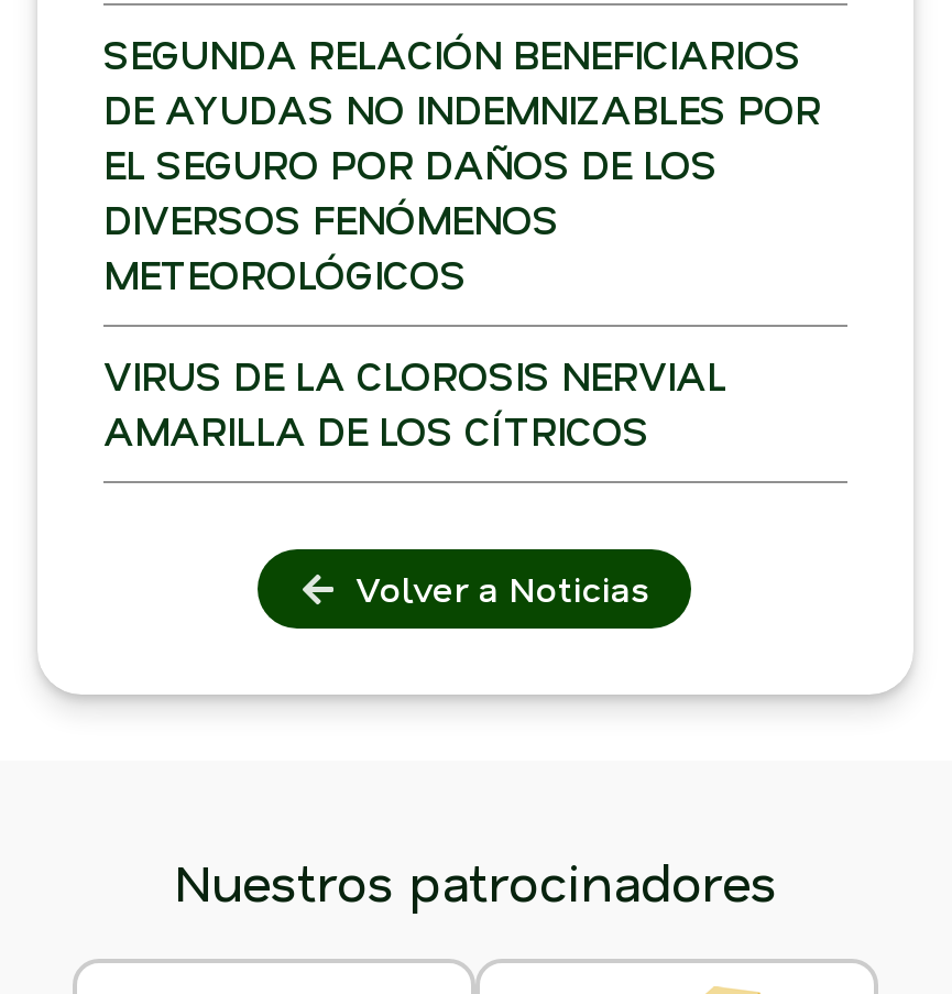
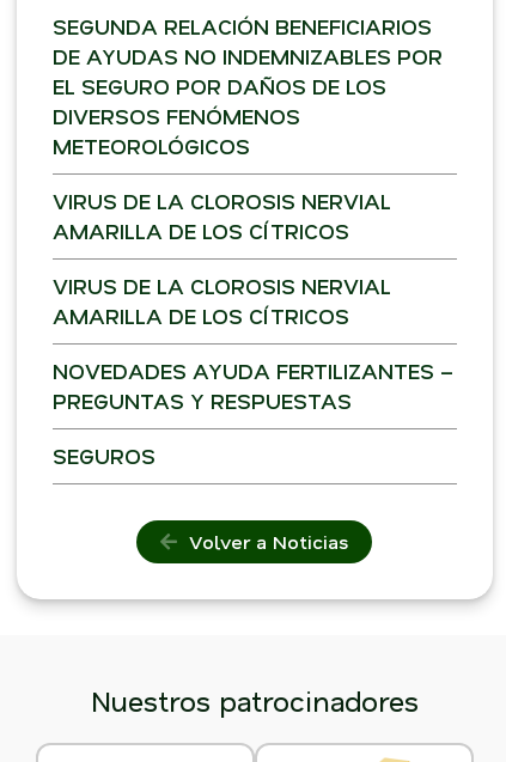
none -> [53,272,453,470] VIRUS DE LA CLOROSIS NERVIAL | AMARILLA DE LOS CÍTRICOS | NOVEDADES AYUDA FERTILIZANTES – | PREGUNTAS Y RESPUESTAS | SEGUROS

